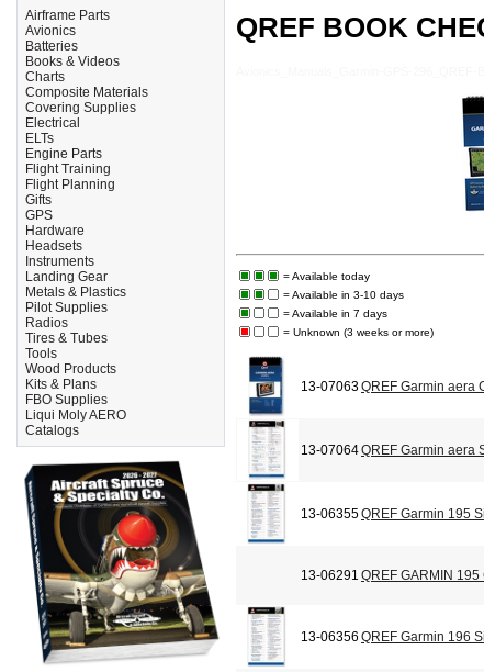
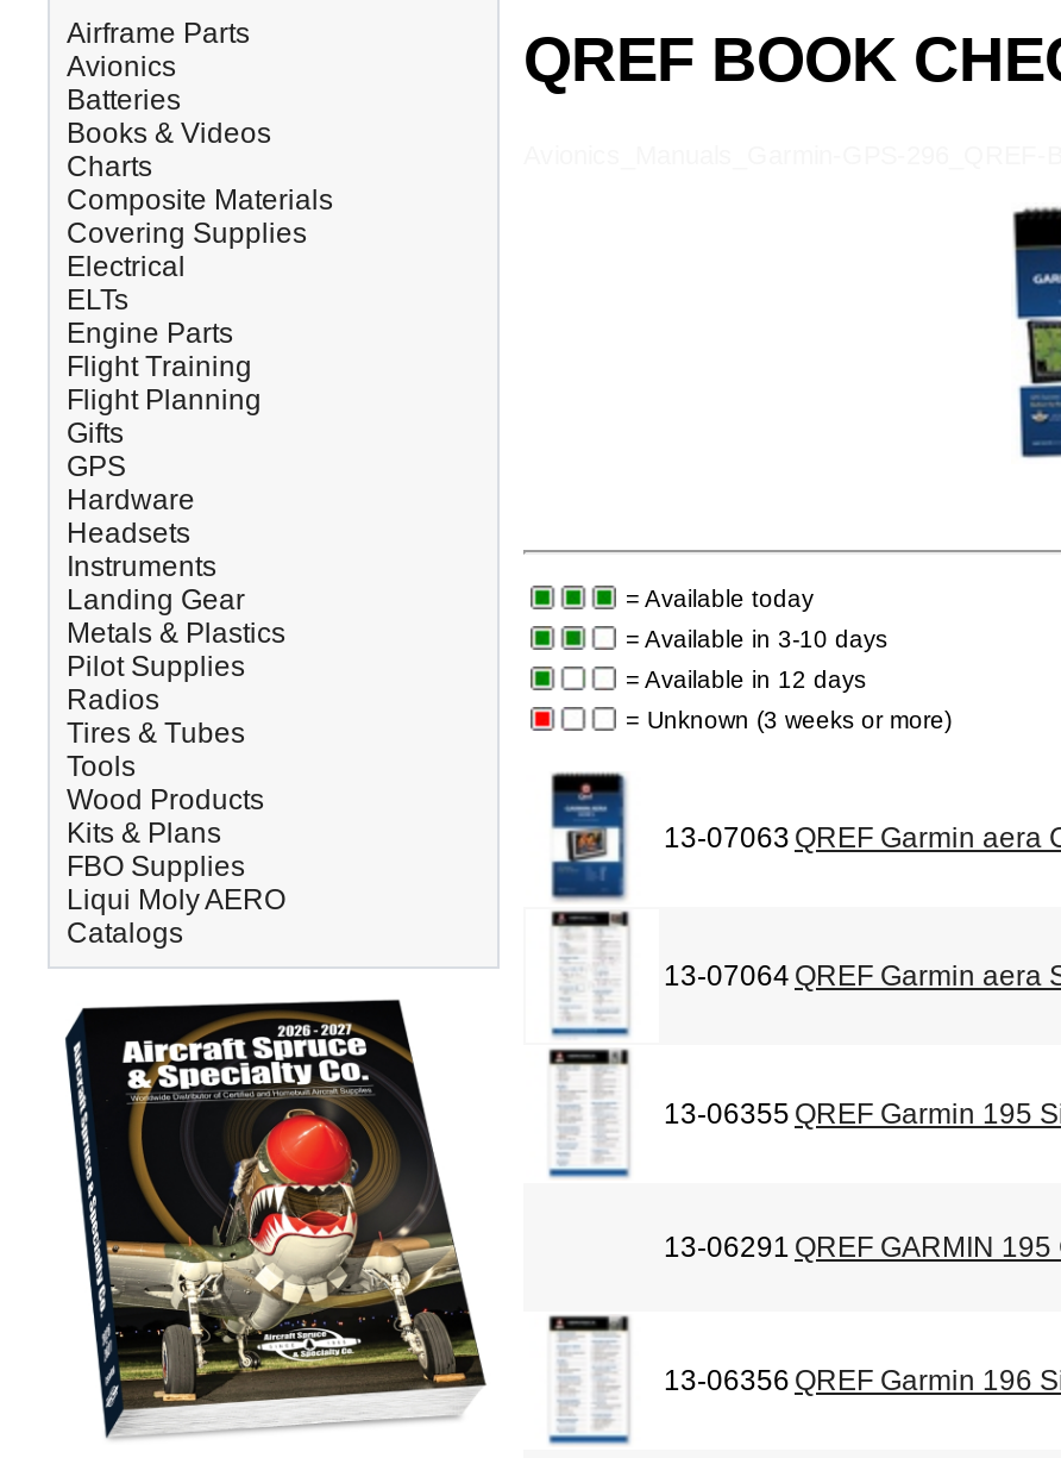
[283,308,387,320] = Available in 7 days -> [626,667,866,693] = Available in 12 days

